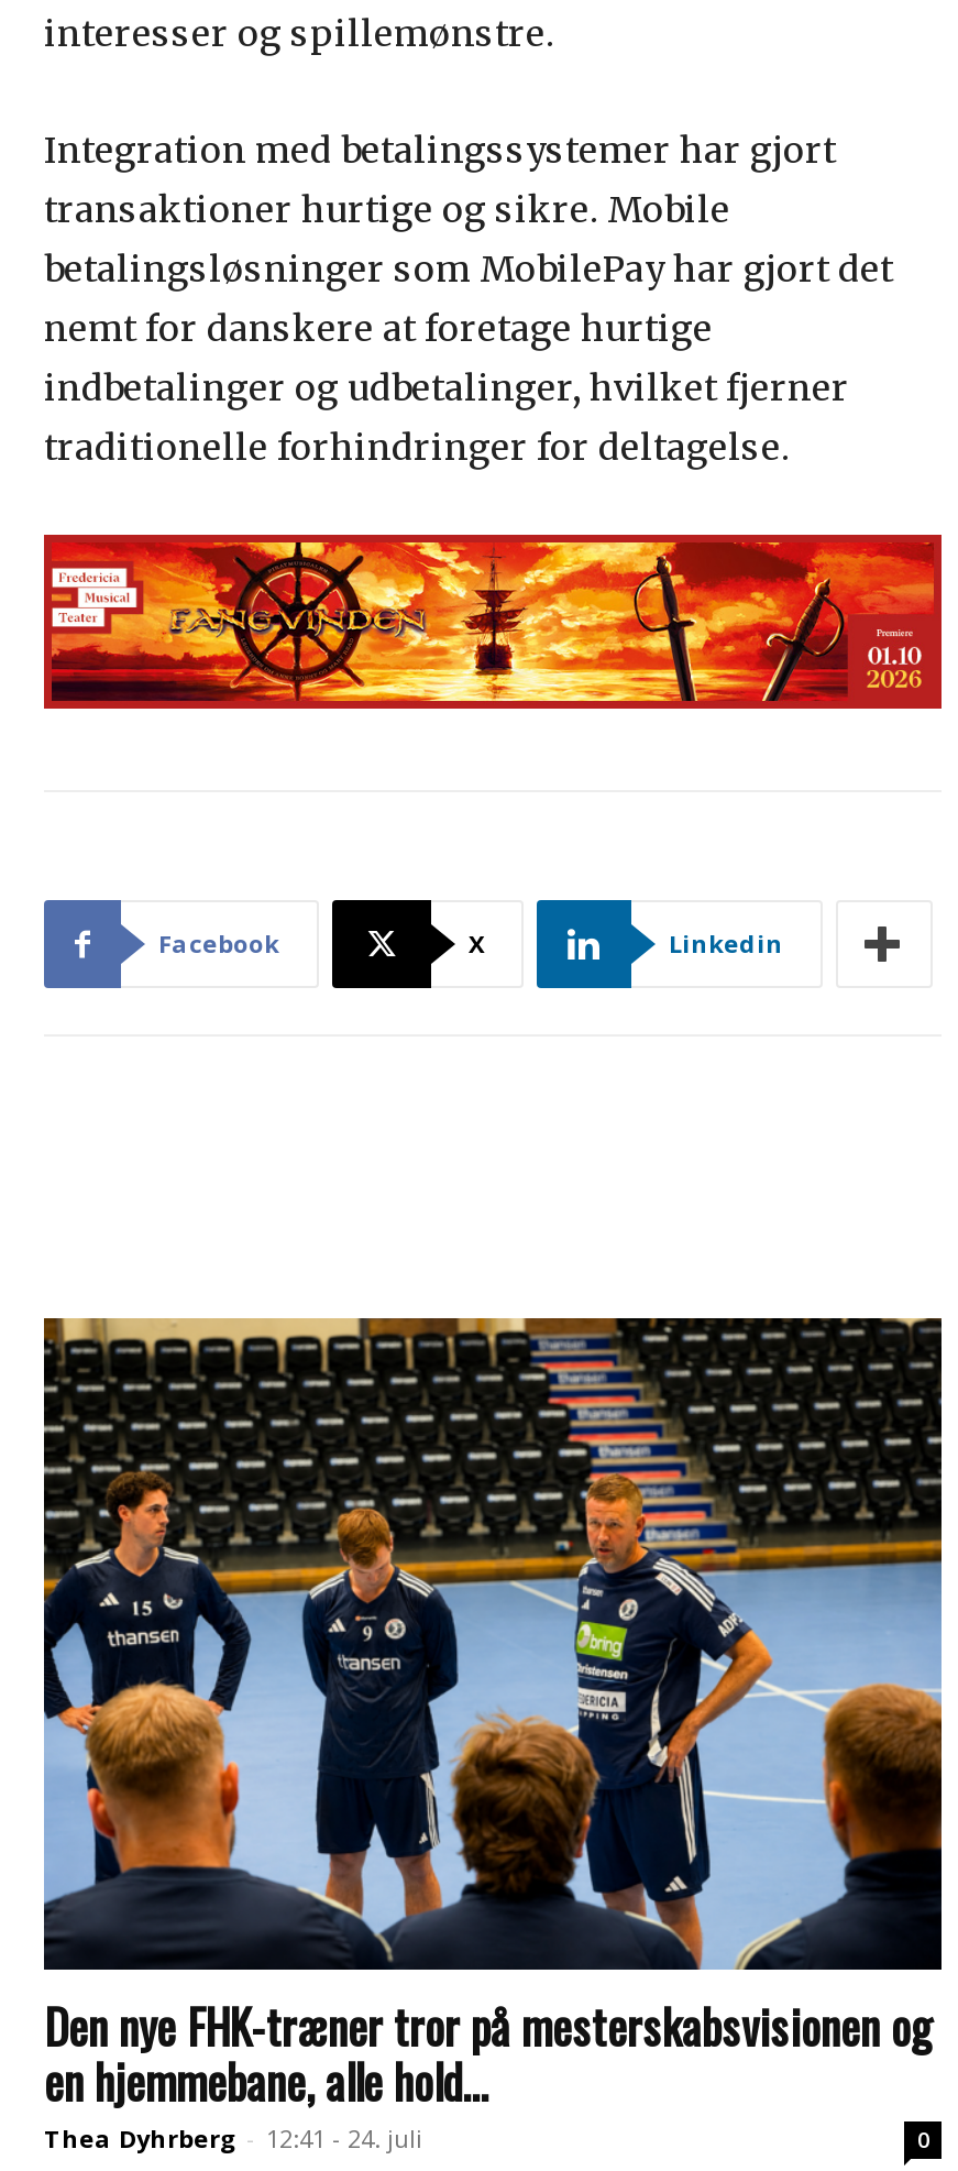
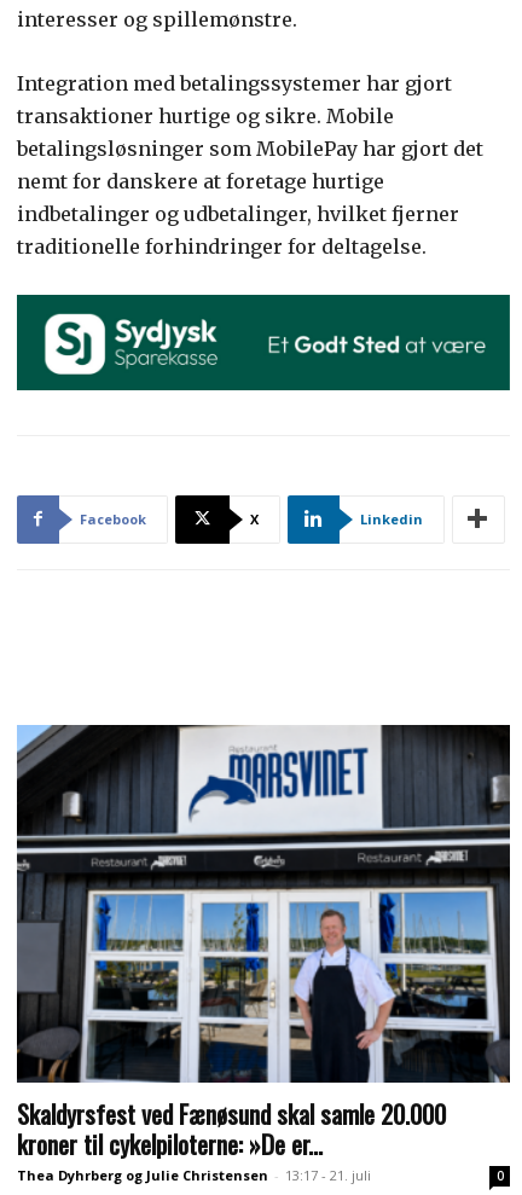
[42,534,944,710] [image] -> [16,294,511,391] [image]
[42,1315,944,2155] [image] | Den nye FHK-træner tror på mesterskabsvisionen og | en hjemmebane, alle hold... | Thea Dyhrberg - 12:41 - 24. juli -> [16,724,511,1184] [image] | Skaldyrsfest ved Fænøsund skal samle 20.000 | kroner til cykelpiloterne: »De er... | Thea Dyhrberg og Julie Christensen - 13:17 - 21. juli

